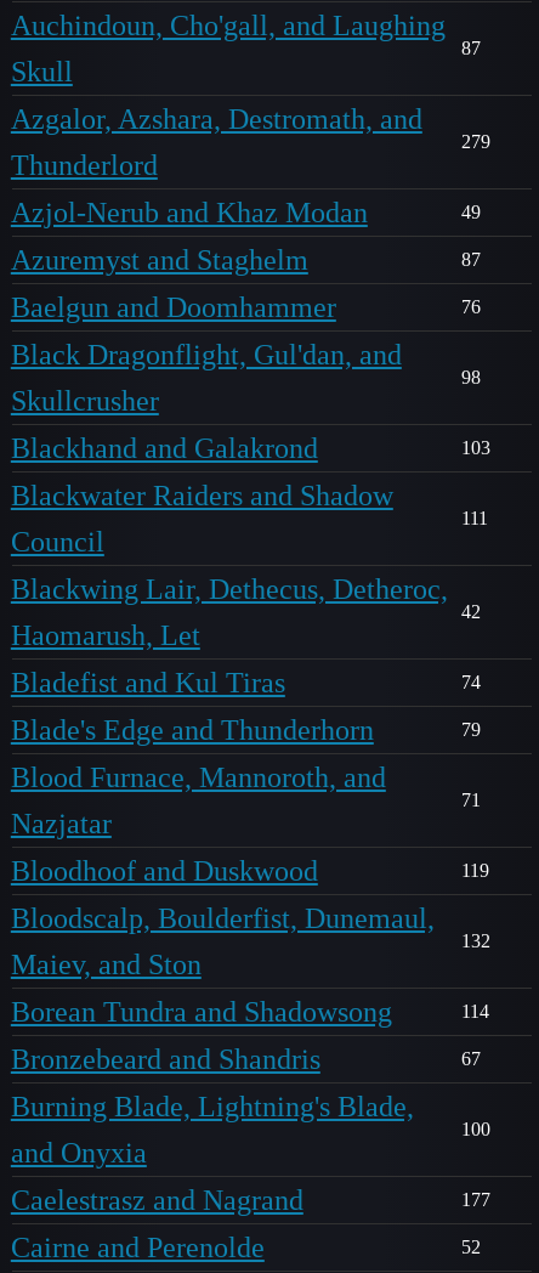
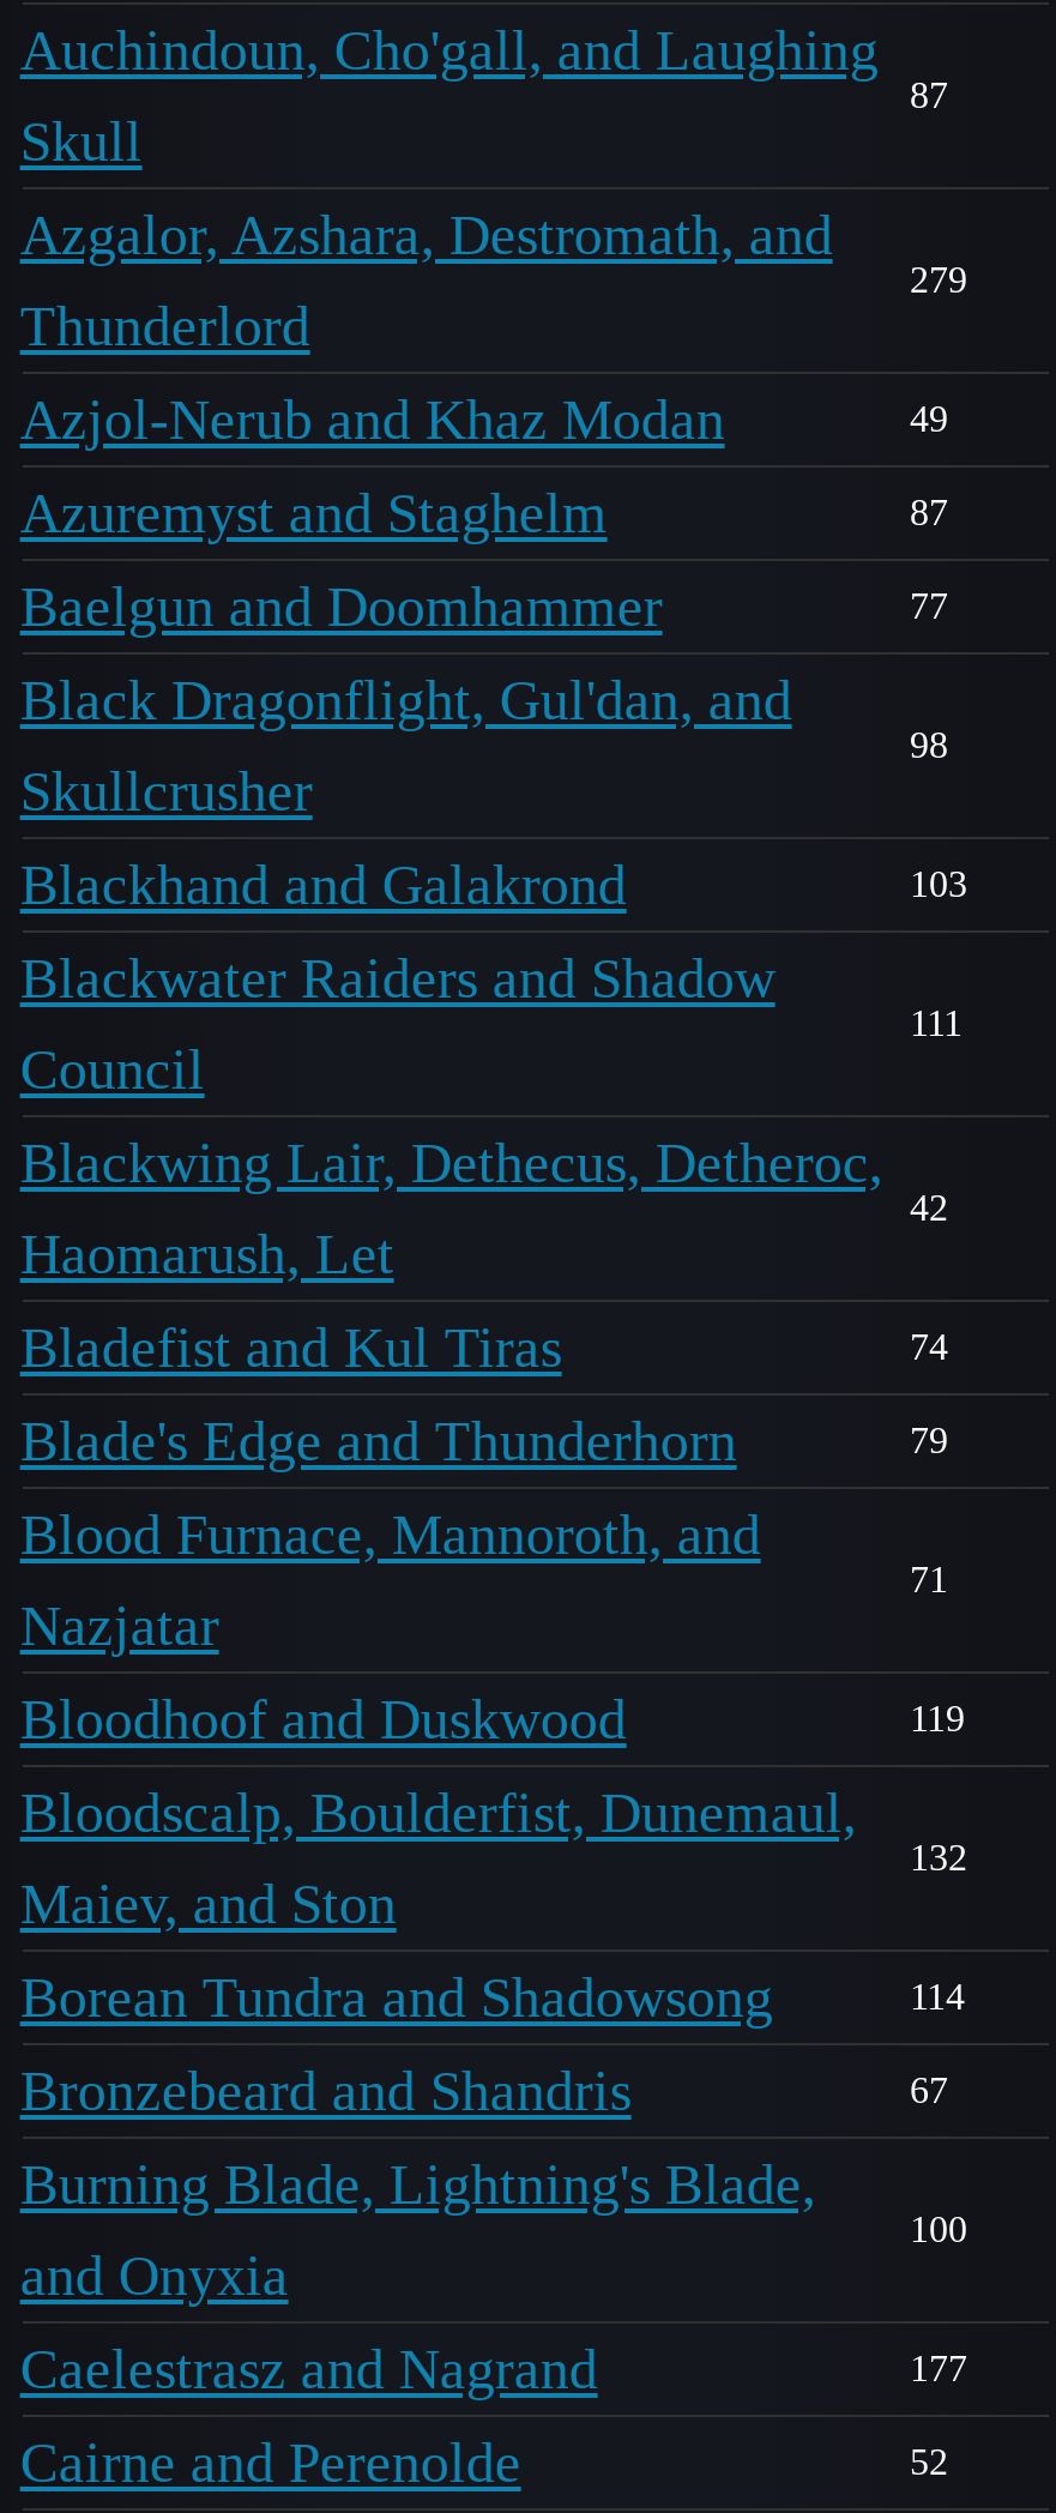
[461,296,481,317] 76 -> [910,585,948,626] 77

